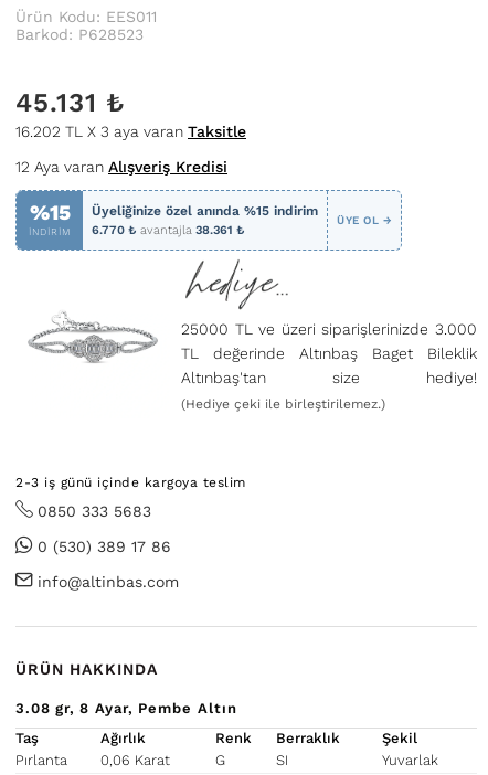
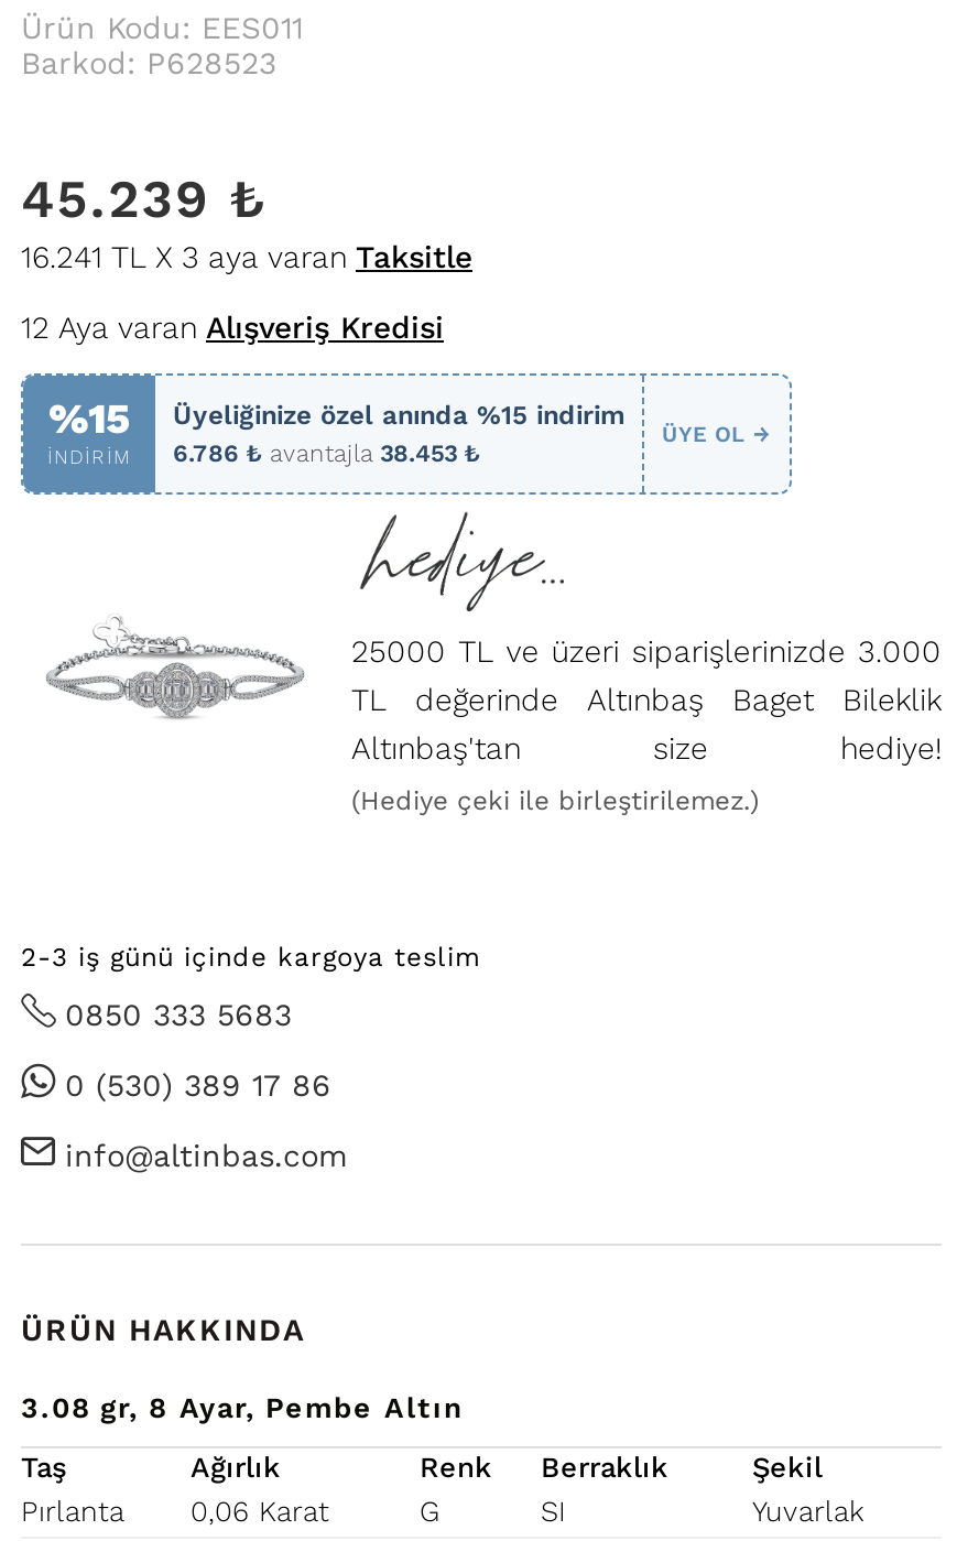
[15,87,127,118] 45.131 ₺ -> [21,169,269,230] 45.239 ₺
[15,123,246,140] 16.202 TL X 3 aya varan Taksitle -> [21,239,472,274] 16.241 TL X 3 aya varan Taksitle
[29,222,245,237] İNDİRİM 6.770 ₺ avantajla 38.361 ₺ -> [47,438,481,468] İNDİRİM 6.786 ₺ avantajla 38.453 ₺

